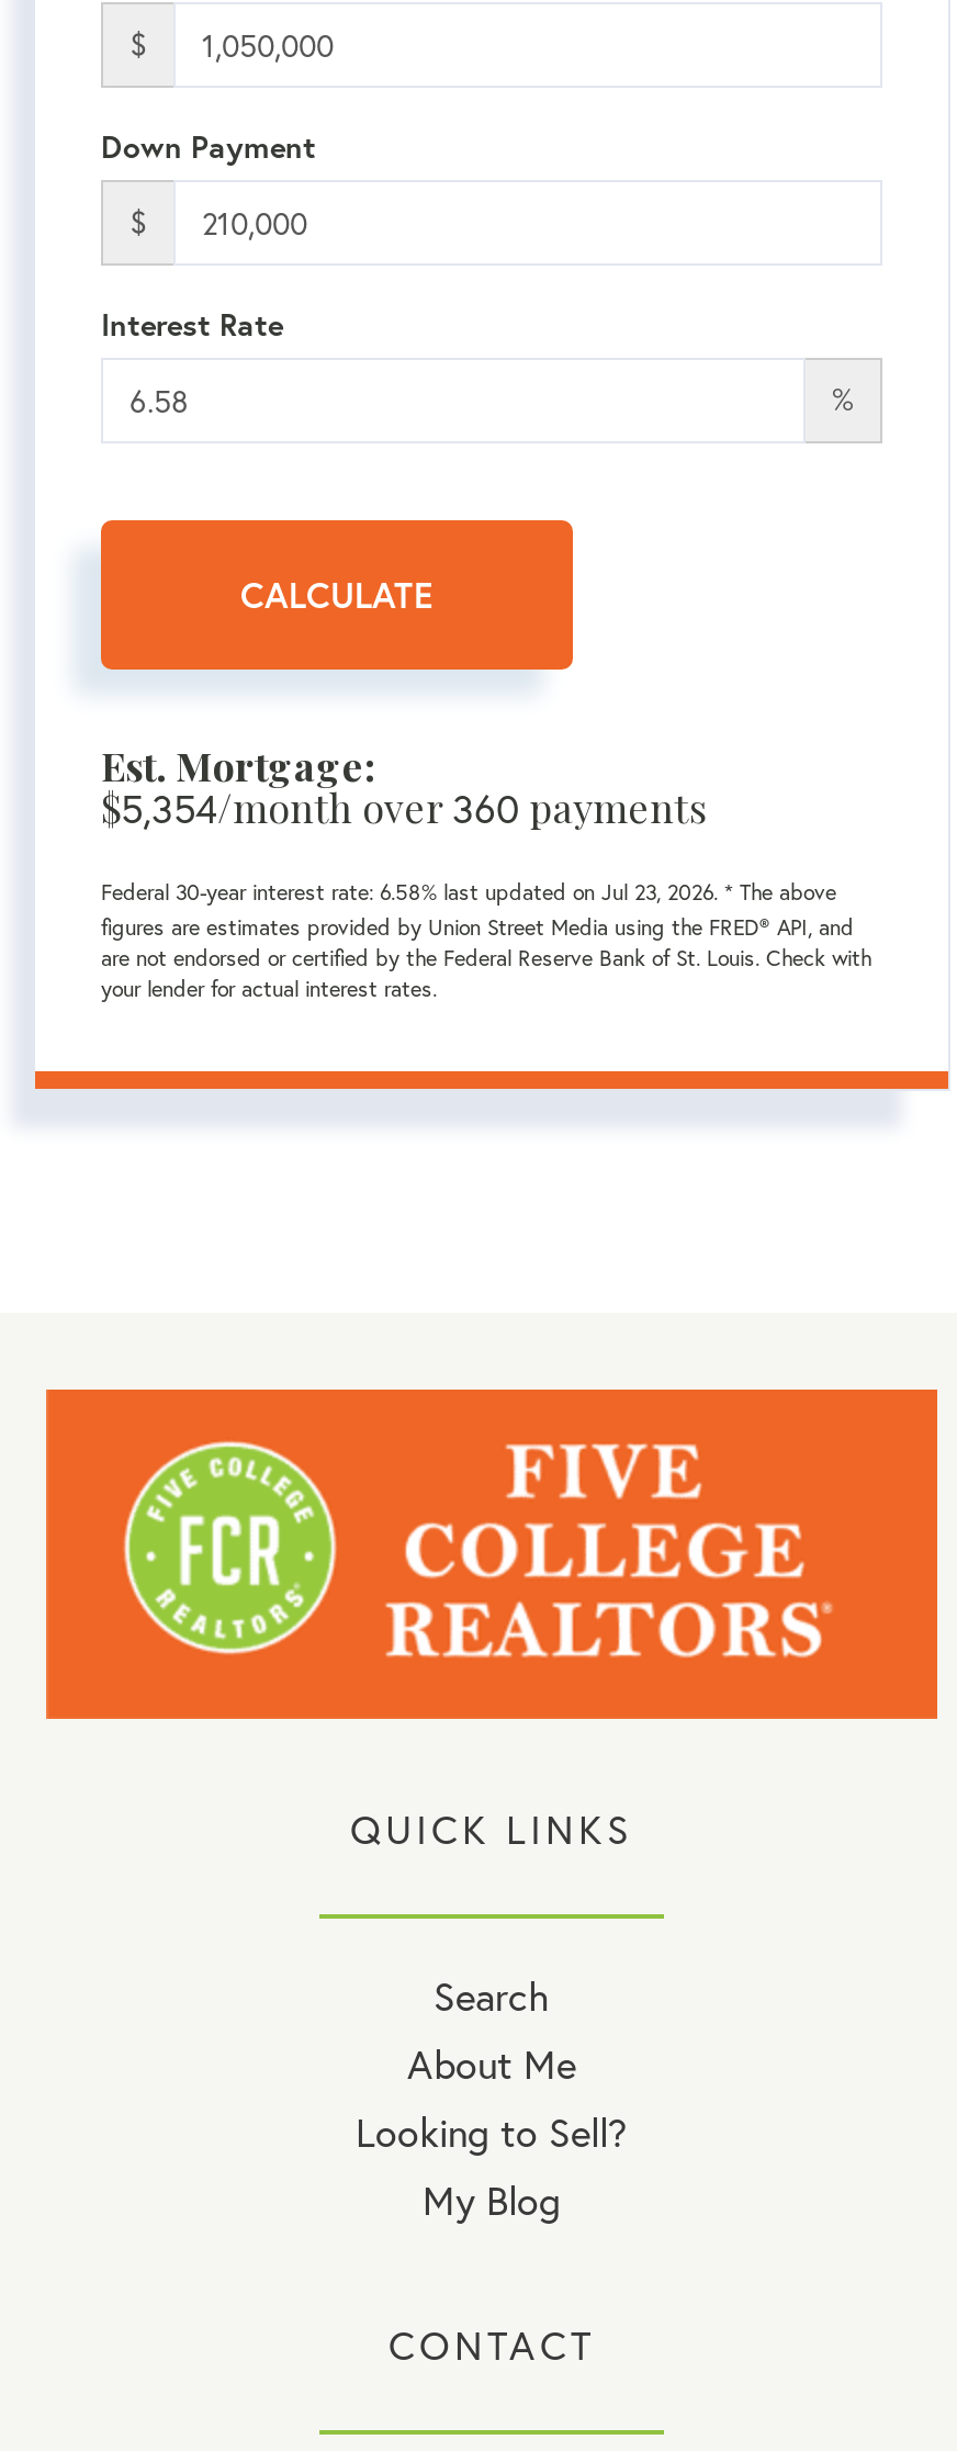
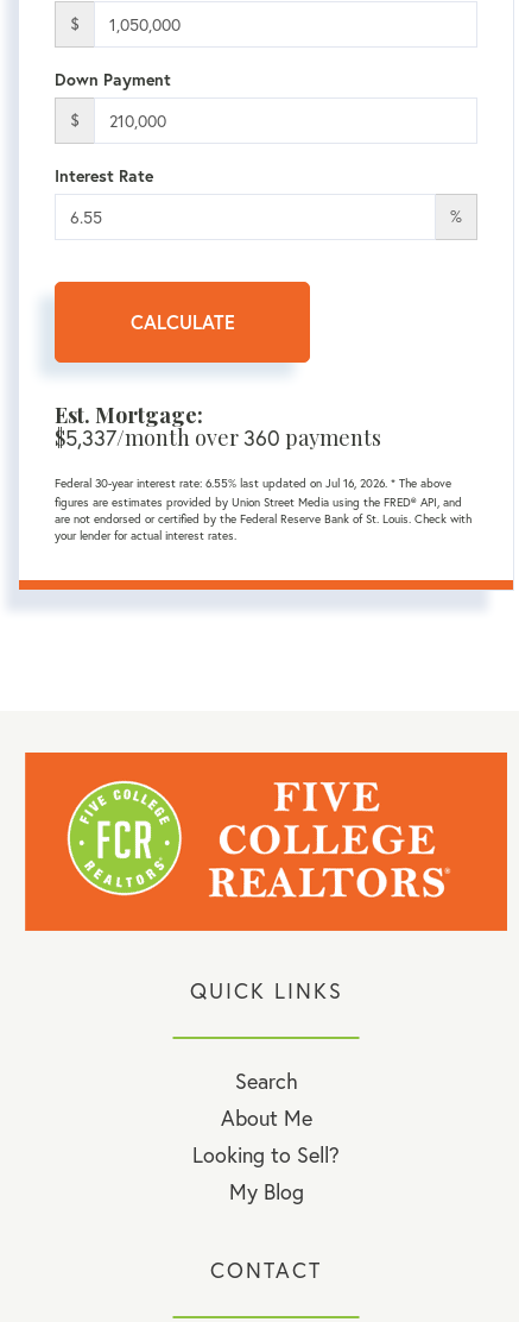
[101,782,707,835] $5,354/month over 360 payments -> [55,424,381,452] $5,337/month over 360 payments
[101,879,836,908] Federal 30-year interest rate: 6.58% last updated on Jul 23, 2026. * The above -> [55,476,451,491] Federal 30-year interest rate: 6.55% last updated on Jul 16, 2026. * The above

